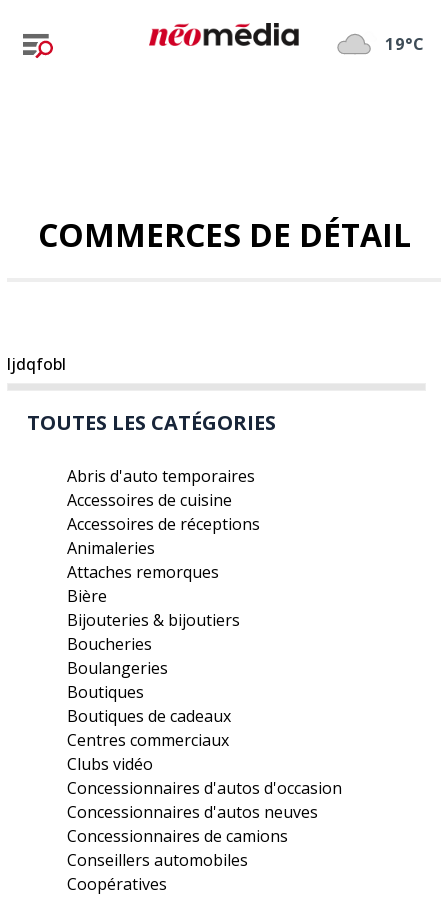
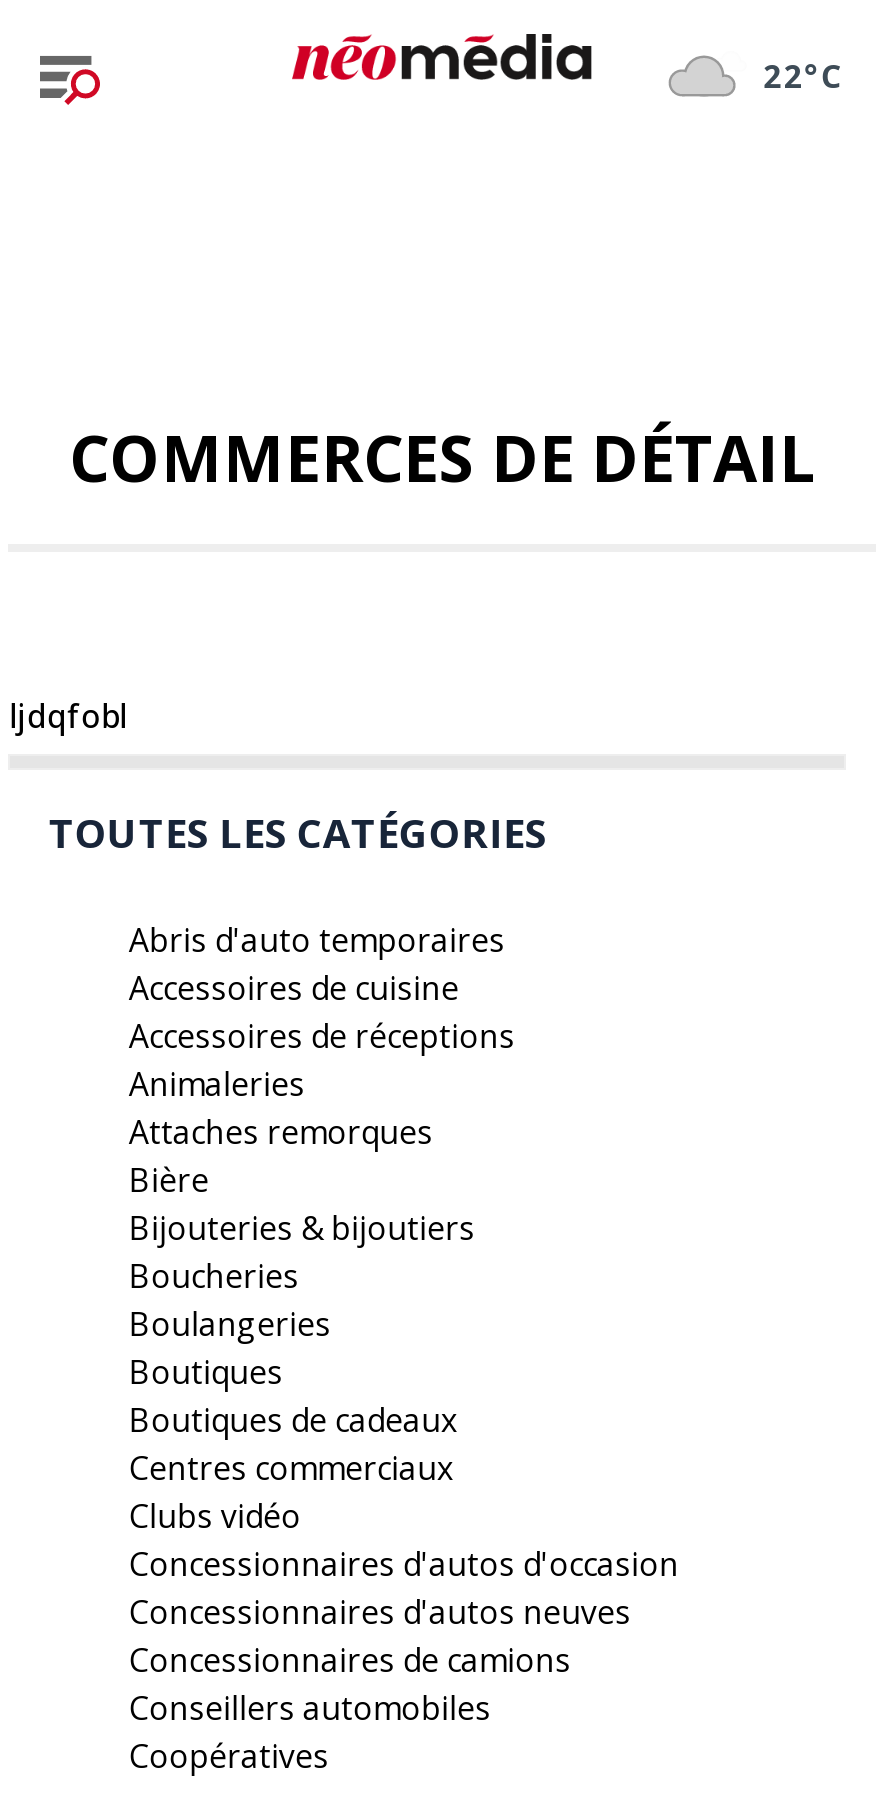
[385,32,426,54] 19°C -> [764,53,845,97] 22°C

